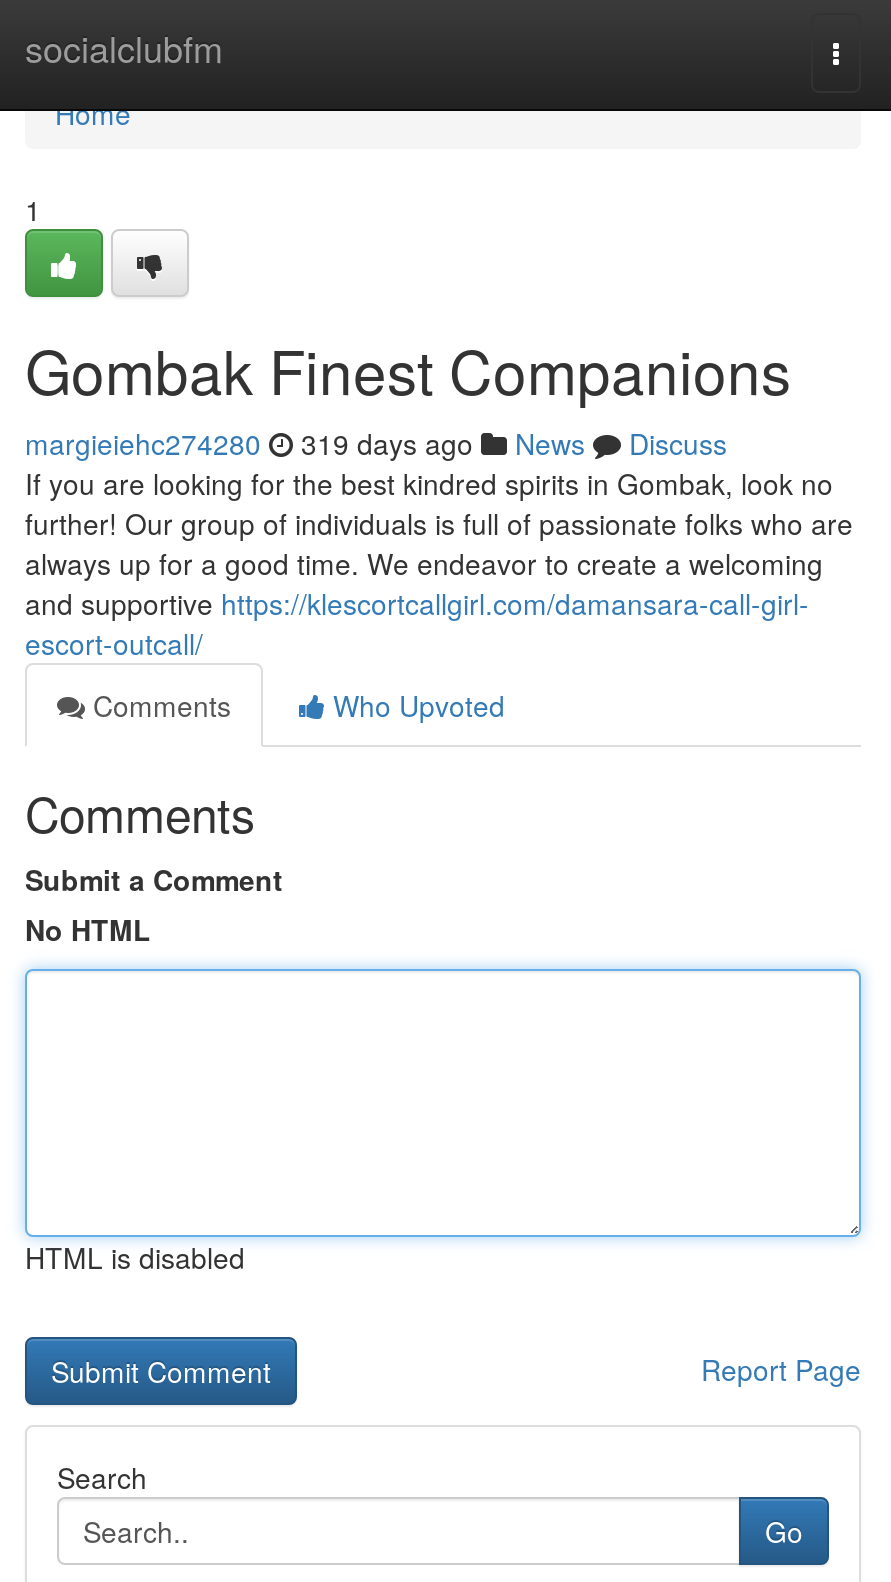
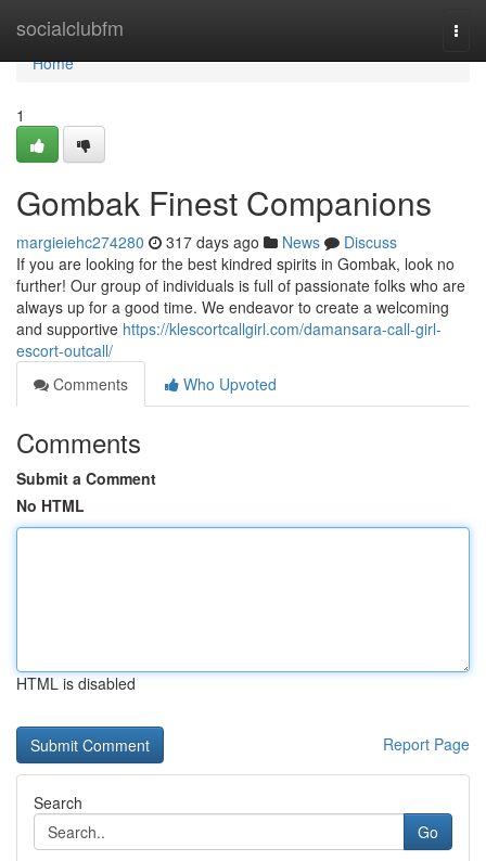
[25,423,727,463] margieiehc274280 319 days ago News Discuss -> [16,231,397,253] margieiehc274280 317 days ago News Discuss

